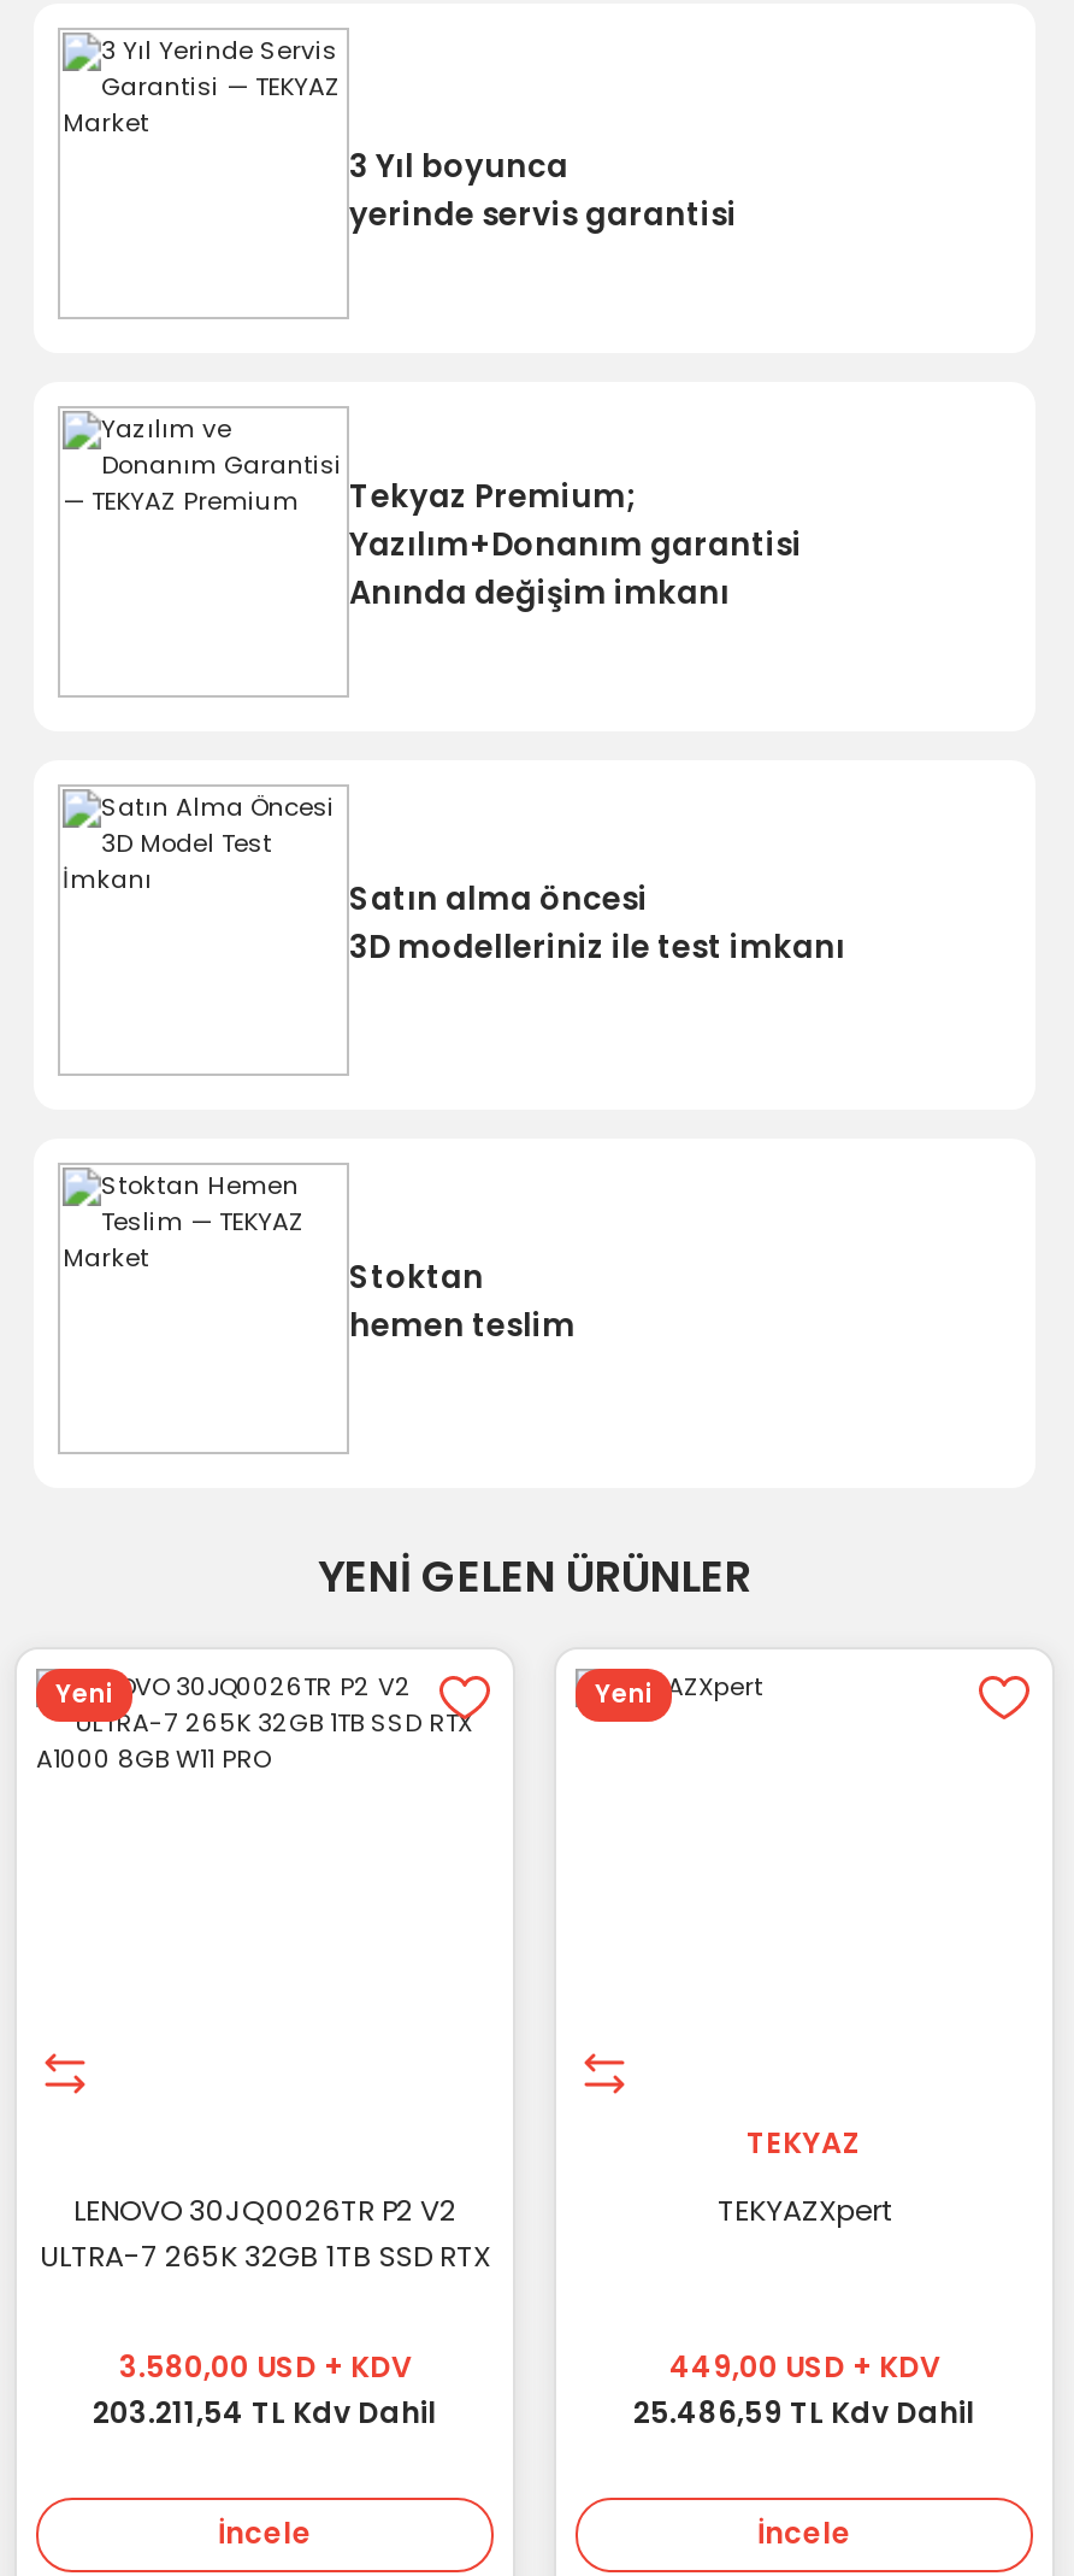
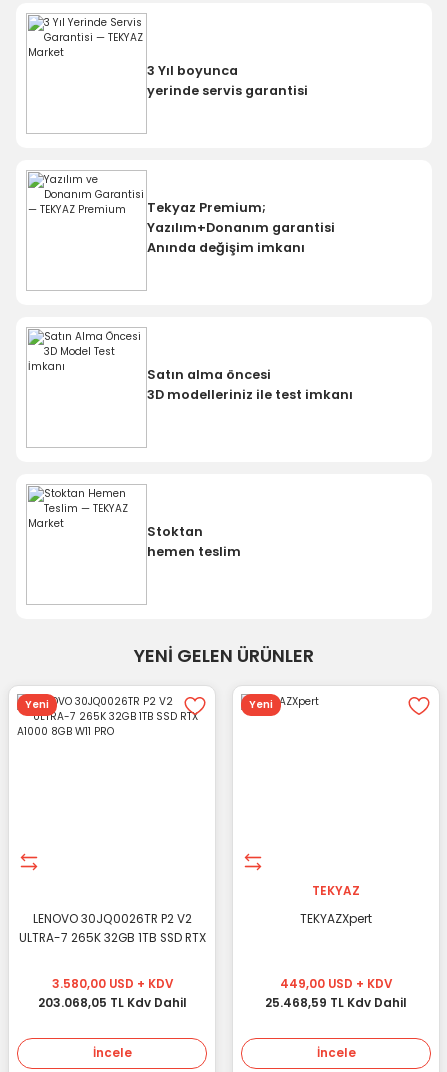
[93,2393,437,2432] 203.211,54 TL Kdv Dahil -> [37,995,186,1011] 203.068,05 TL Kdv Dahil
[633,2393,975,2432] 25.486,59 TL Kdv Dahil -> [265,995,407,1011] 25.468,59 TL Kdv Dahil

